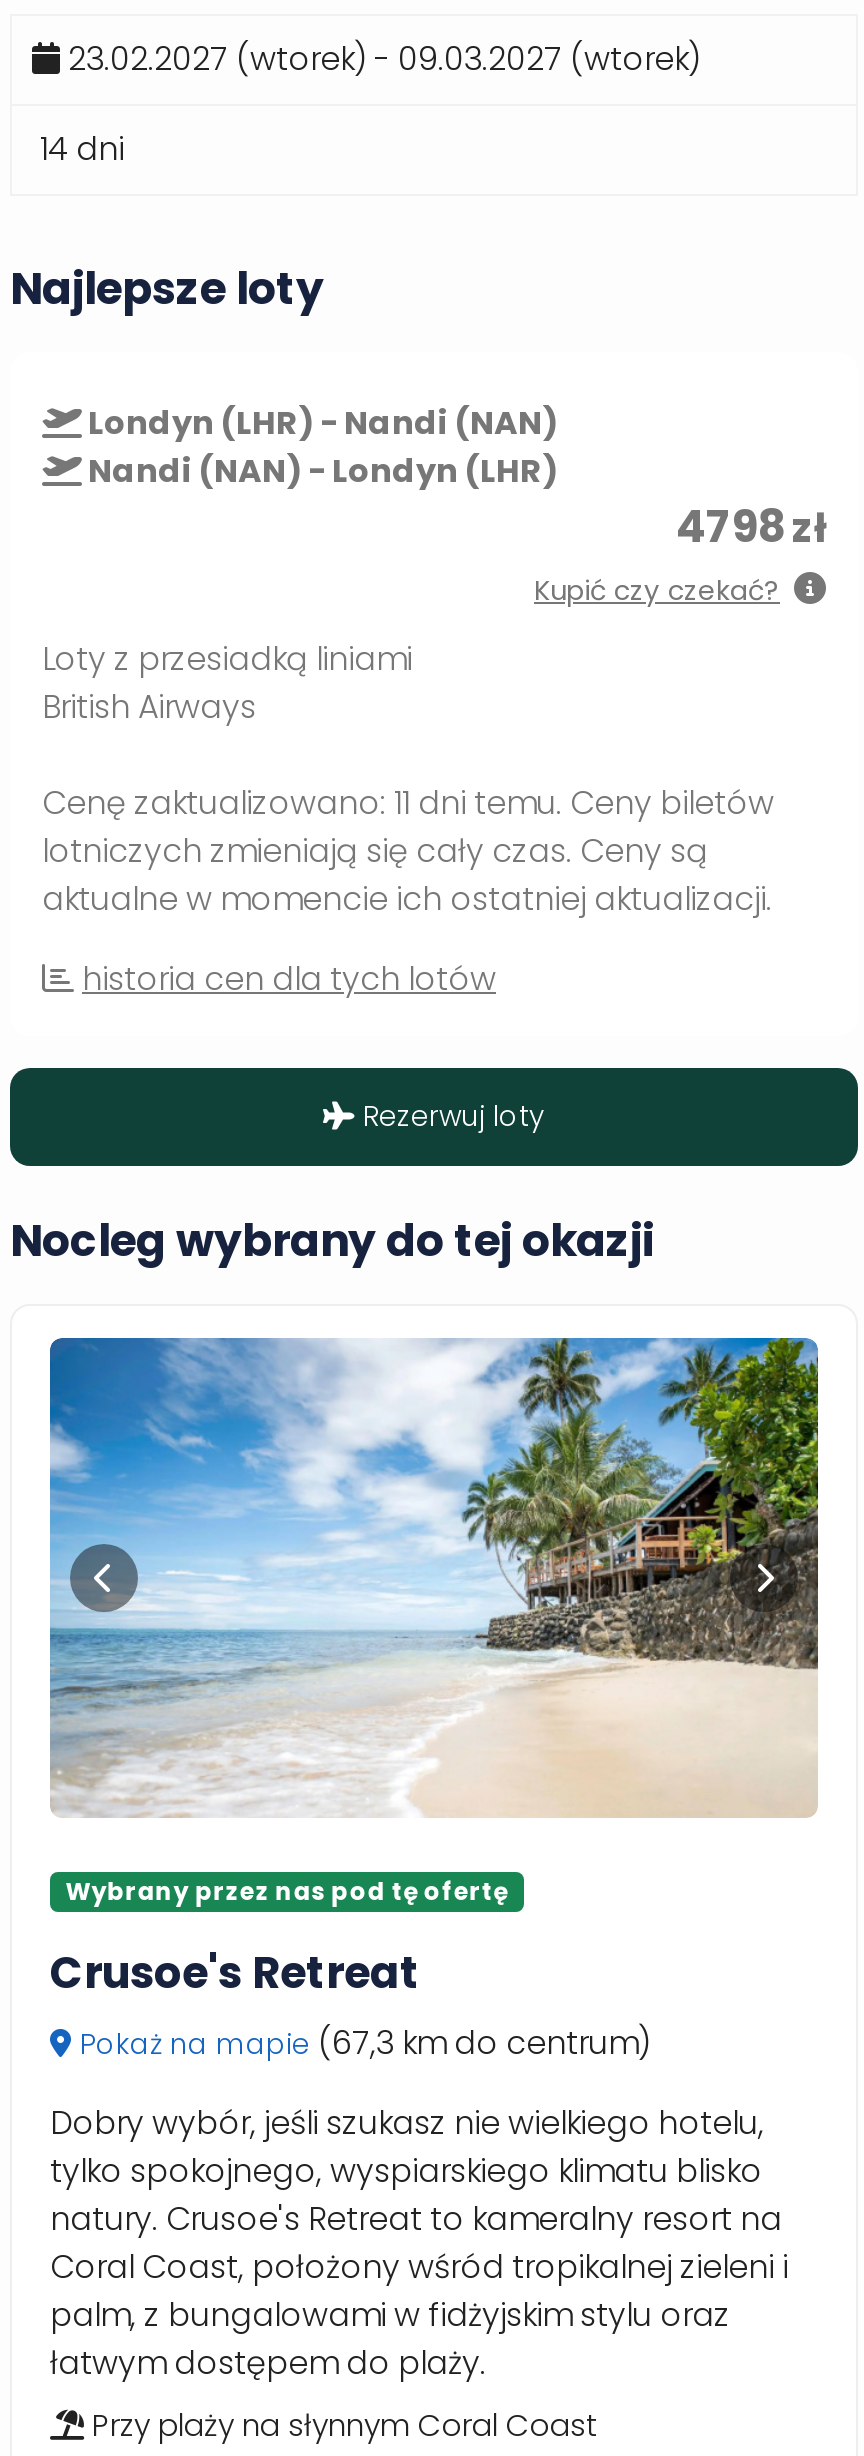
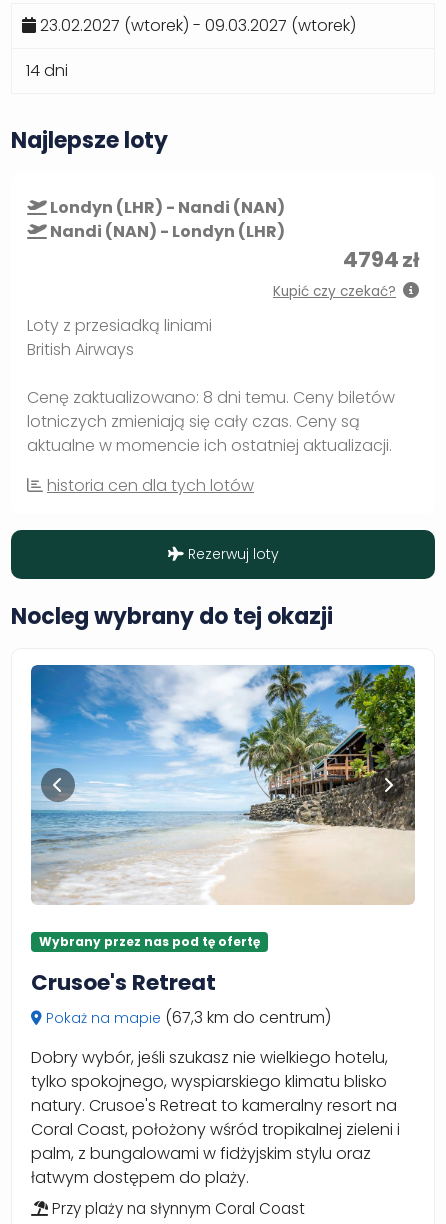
[676,496,826,558] 4798 zł -> [343,244,419,275] 4794 zł
[42,780,774,826] Cenę zaktualizowano: 11 dni temu. Ceny biletów -> [27,386,395,409] Cenę zaktualizowano: 8 dni temu. Ceny biletów

